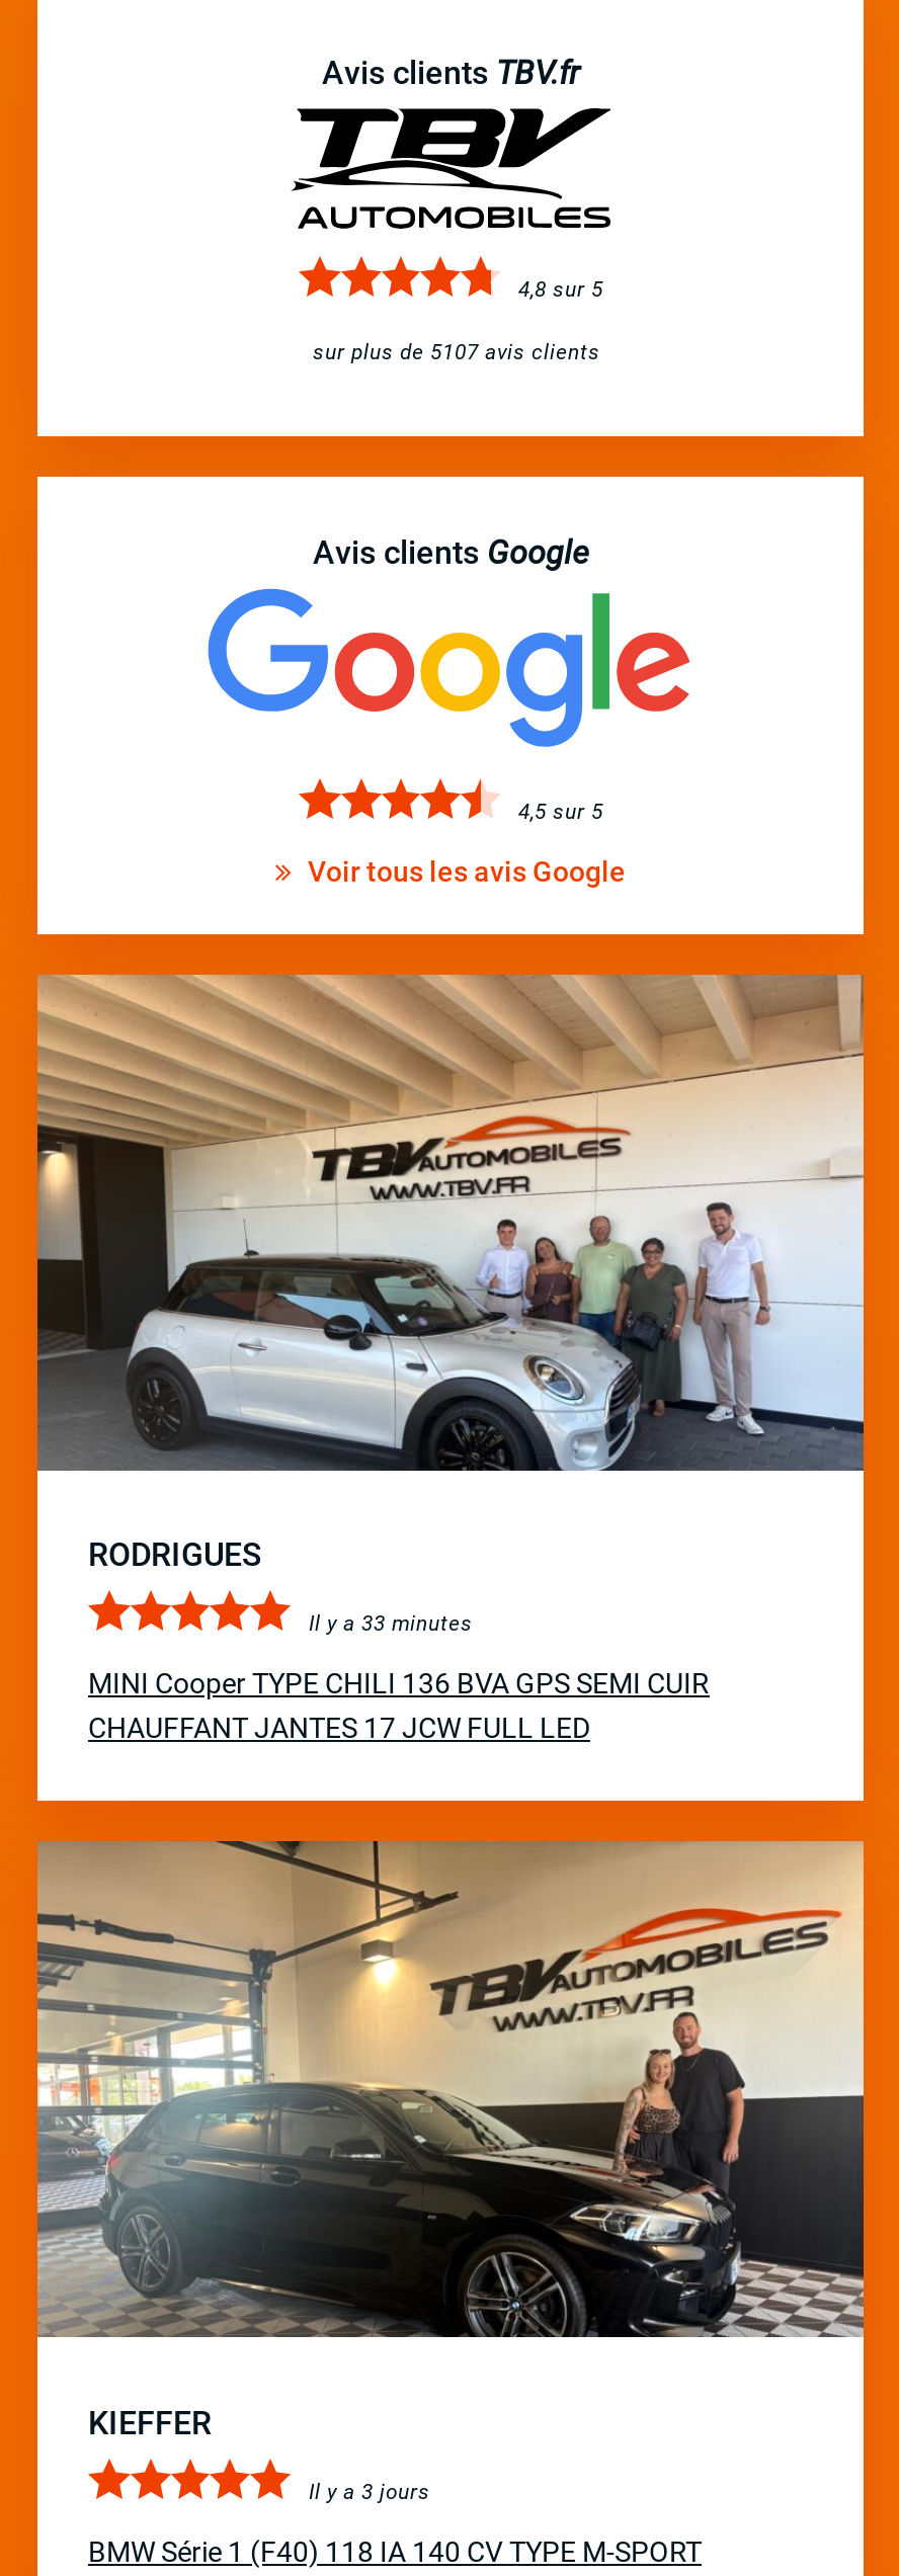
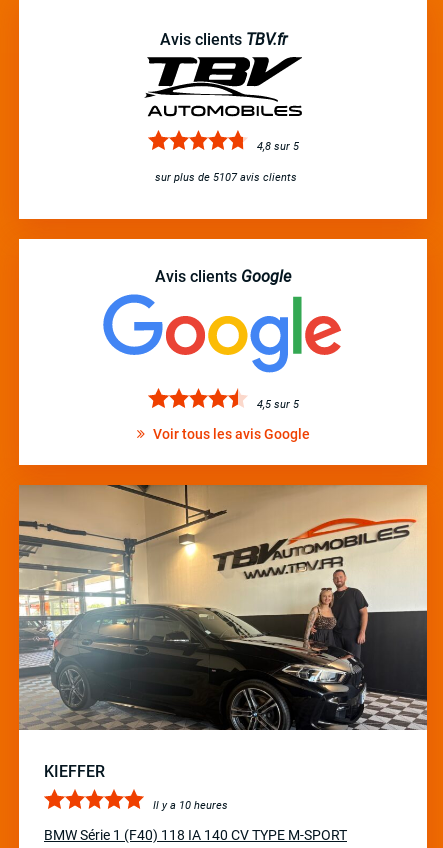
[35,973,866,1745] [image] | RODRIGUES | Il y a 33 minutes | MINI Cooper TYPE CHILI 136 BVA GPS SEMI CUIR | CHAUFFANT JANTES 17 JCW FULL LED -> none
[309,2479,430,2505] Il y a 3 jours -> [153,799,228,812] Il y a 10 heures

